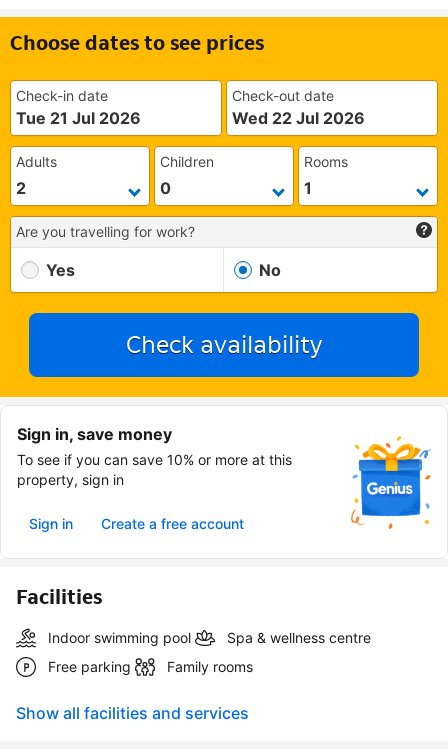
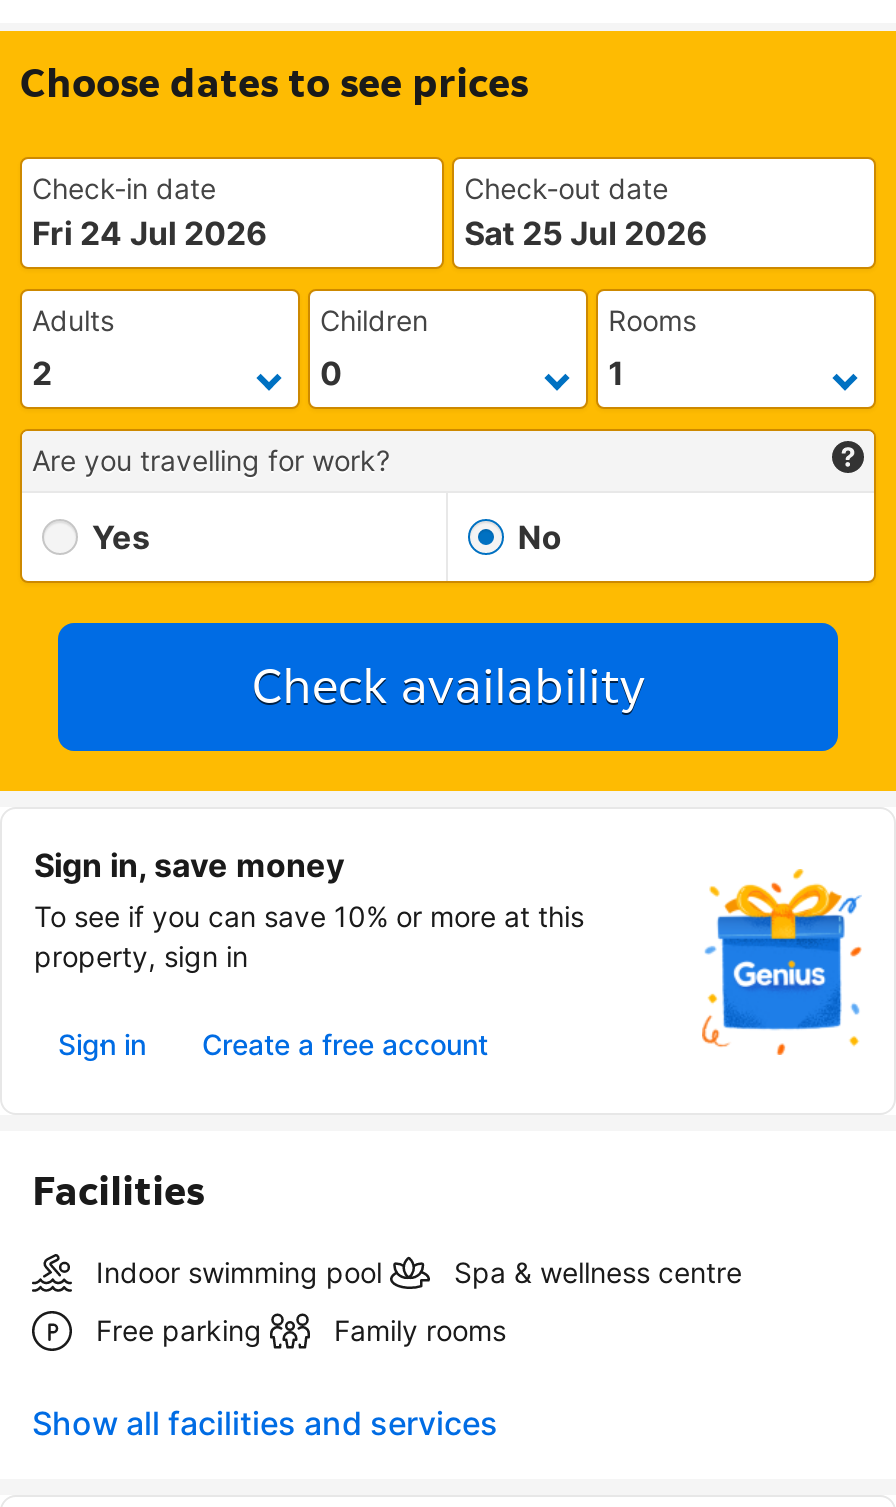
[16,108,141,128] Tue 21 Jul 2026 -> [32,213,268,253] Fri 24 Jul 2026
[232,108,365,128] Wed 22 Jul 2026 -> [464,213,708,253] Sat 25 Jul 2026

